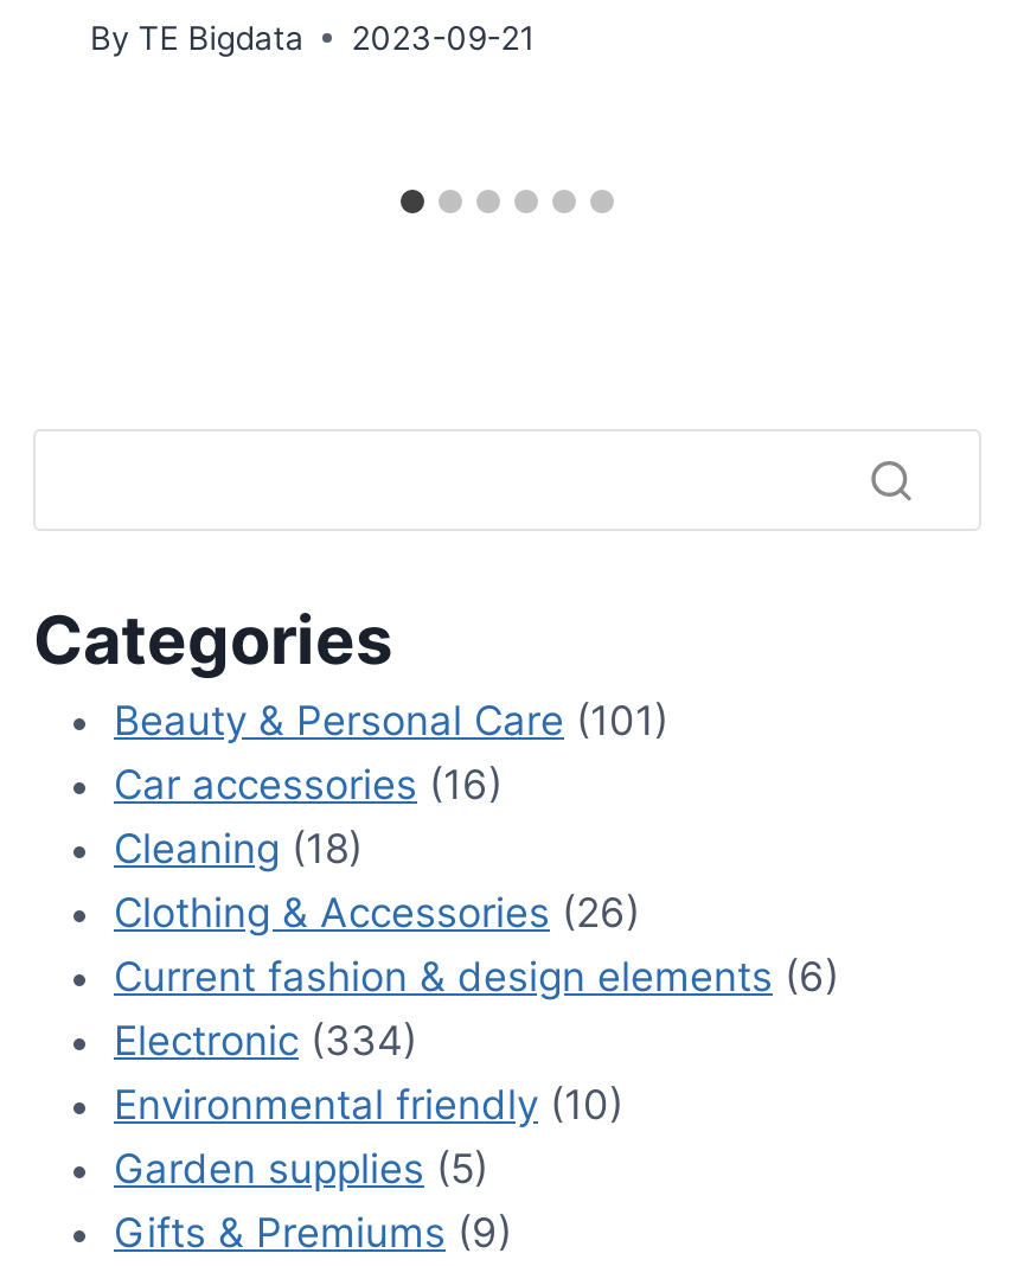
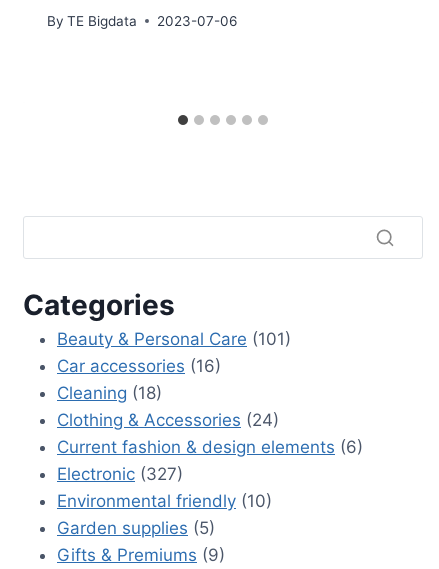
[90,18,534,56] By TE Bigdata 2023-09-21 -> [47,13,237,29] By TE Bigdata 2023-07-06
[114,890,640,937] Clothing & Accessories (26) -> [57,410,279,430] Clothing & Accessories (24)
[114,1018,417,1065] Electronic (334) -> [57,464,183,484] Electronic (327)

